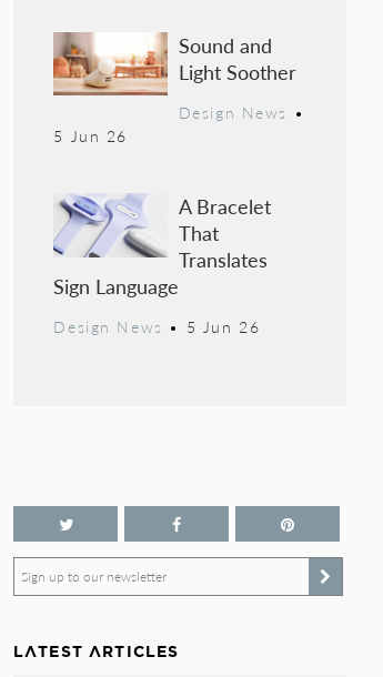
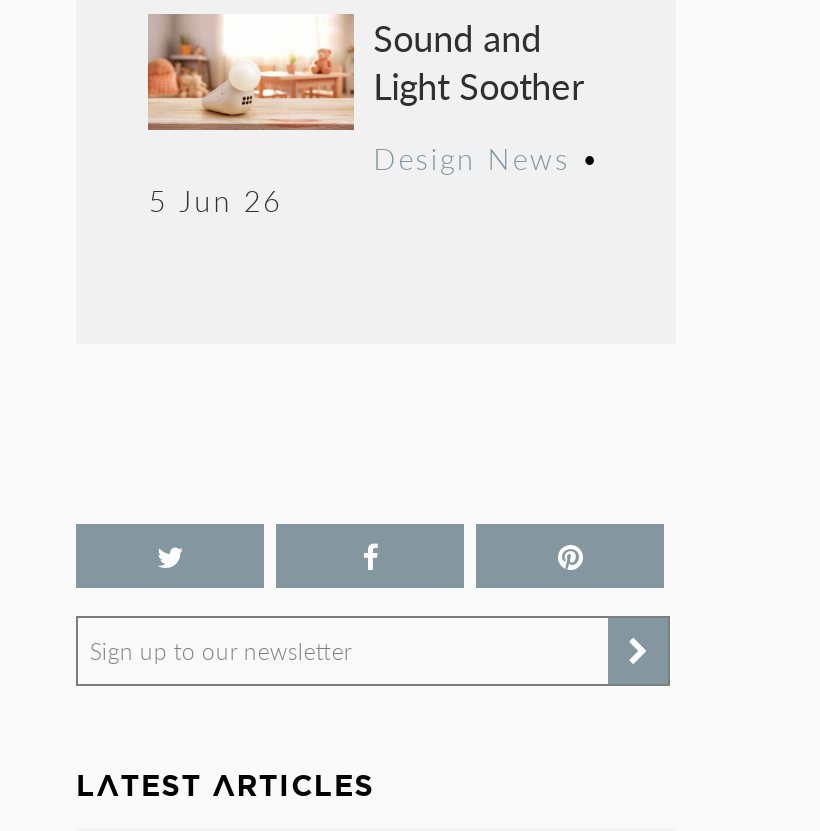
[52,192,270,337] [image] | A Bracelet | That | Translates | Sign Language | Design News • 5 Jun 26 -> none

